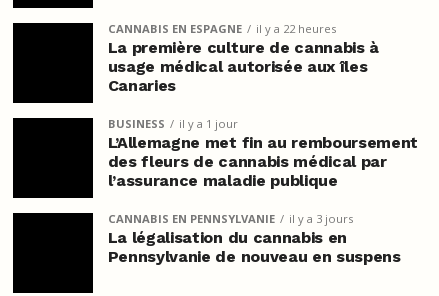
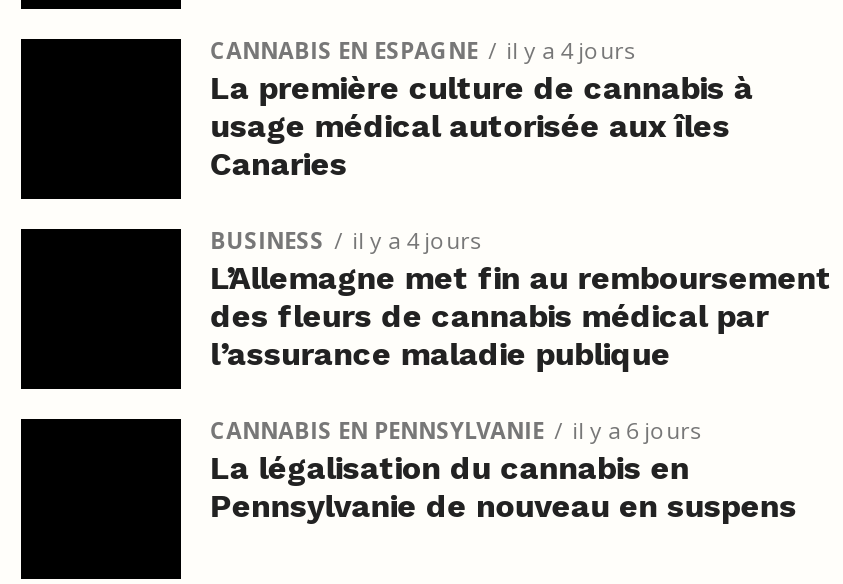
[108,21,336,36] CANNABIS EN ESPAGNE il y a 22 heures -> [210,34,634,64] CANNABIS EN ESPAGNE il y a 4 jours
[108,116,238,131] BUSINESS il y a 1 jour -> [210,224,480,254] BUSINESS il y a 4 jours
[108,211,353,226] CANNABIS EN PENNSYLVANIE il y a 3 jours -> [210,414,700,444] CANNABIS EN PENNSYLVANIE il y a 6 jours

